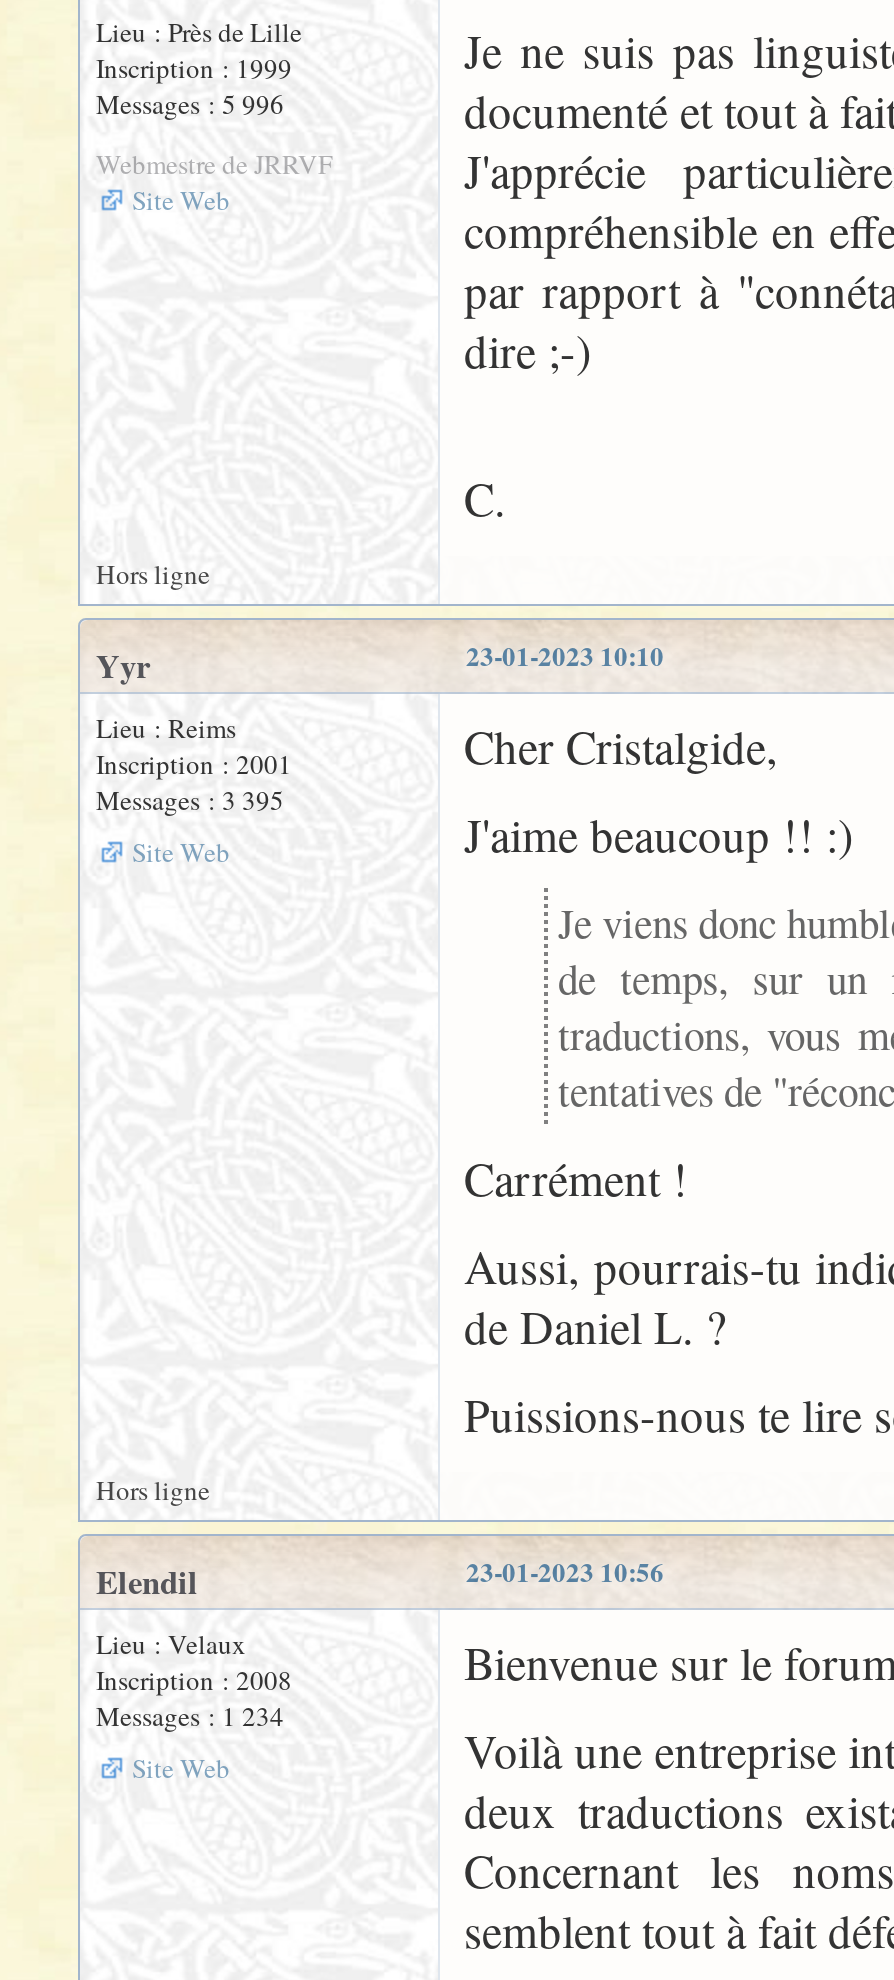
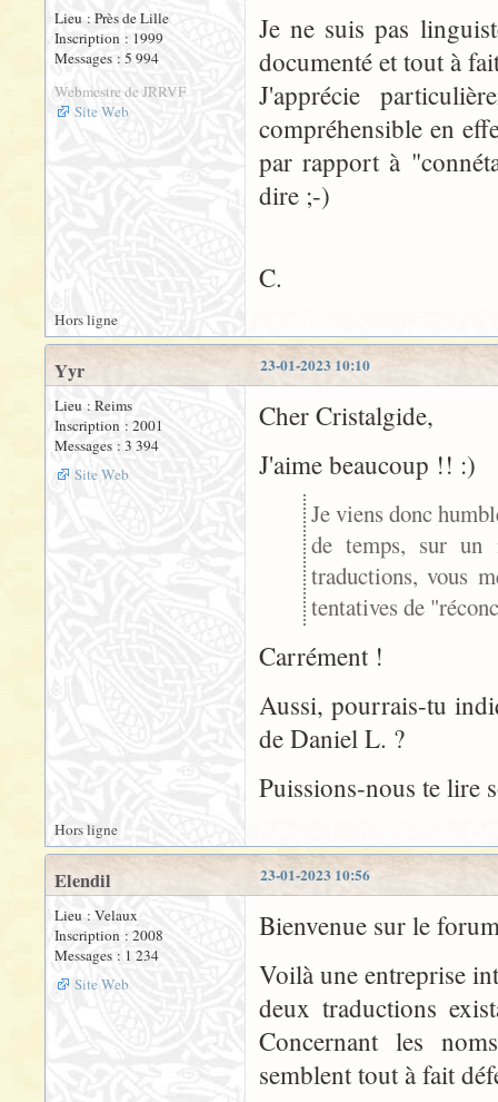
[96,86,284,122] Messages : 5 996 -> [54,48,159,68] Messages : 5 994
[96,782,284,818] Messages : 3 395 -> [54,435,159,455] Messages : 3 394

